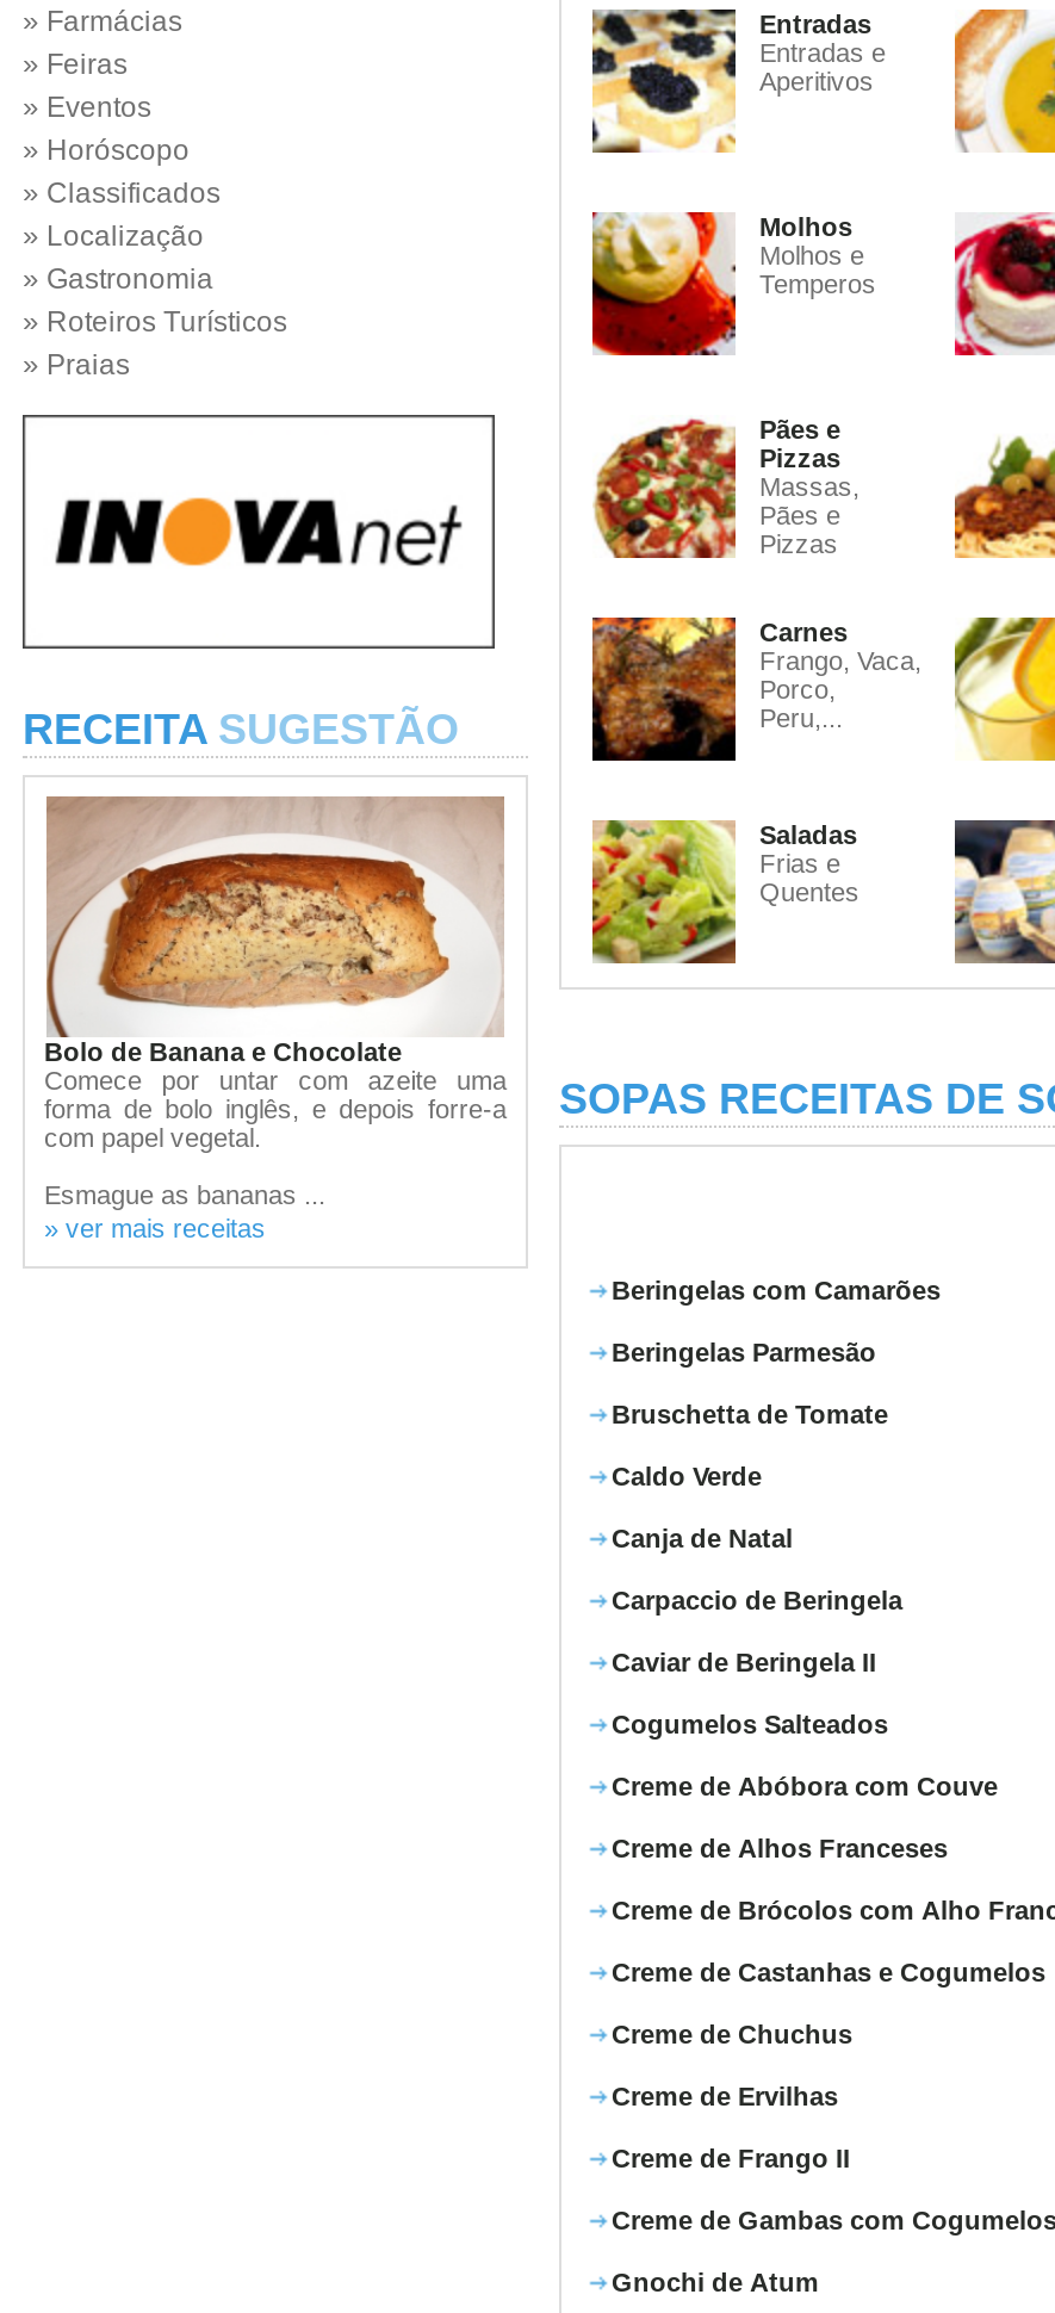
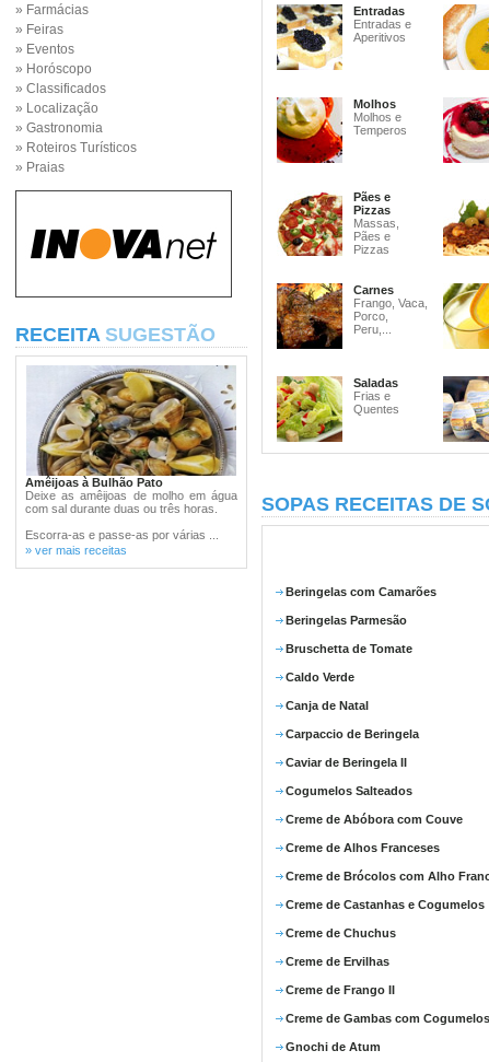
[44,794,507,1152] [image] | Bolo de Banana e Chocolate | Comece por untar com azeite uma | forma de bolo inglês, e depois forre-a | com papel vegetal. -> [25,365,237,515] [image] | Amêijoas à Bulhão Pato | Deixe as amêijoas de molho em água | com sal durante duas ou três horas.
[44,1180,325,1209] Esmague as bananas ... -> [25,528,219,541] Escorra-as e passe-as por várias ...

